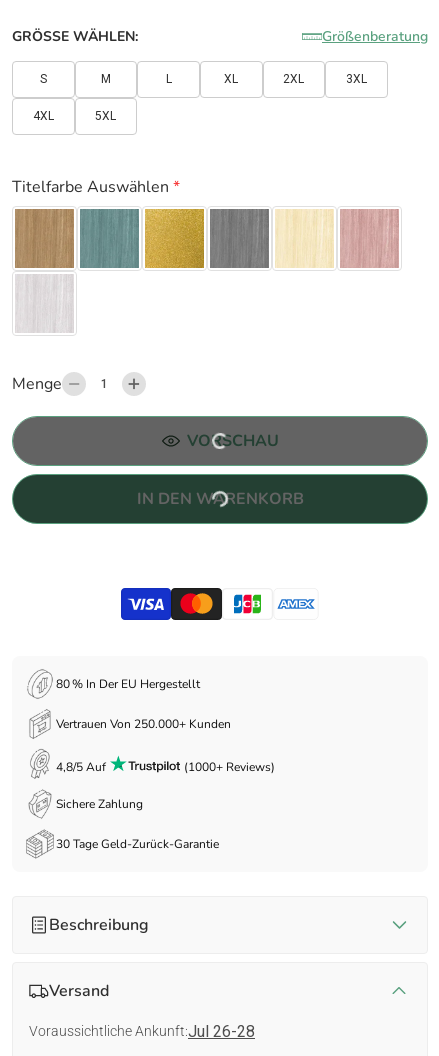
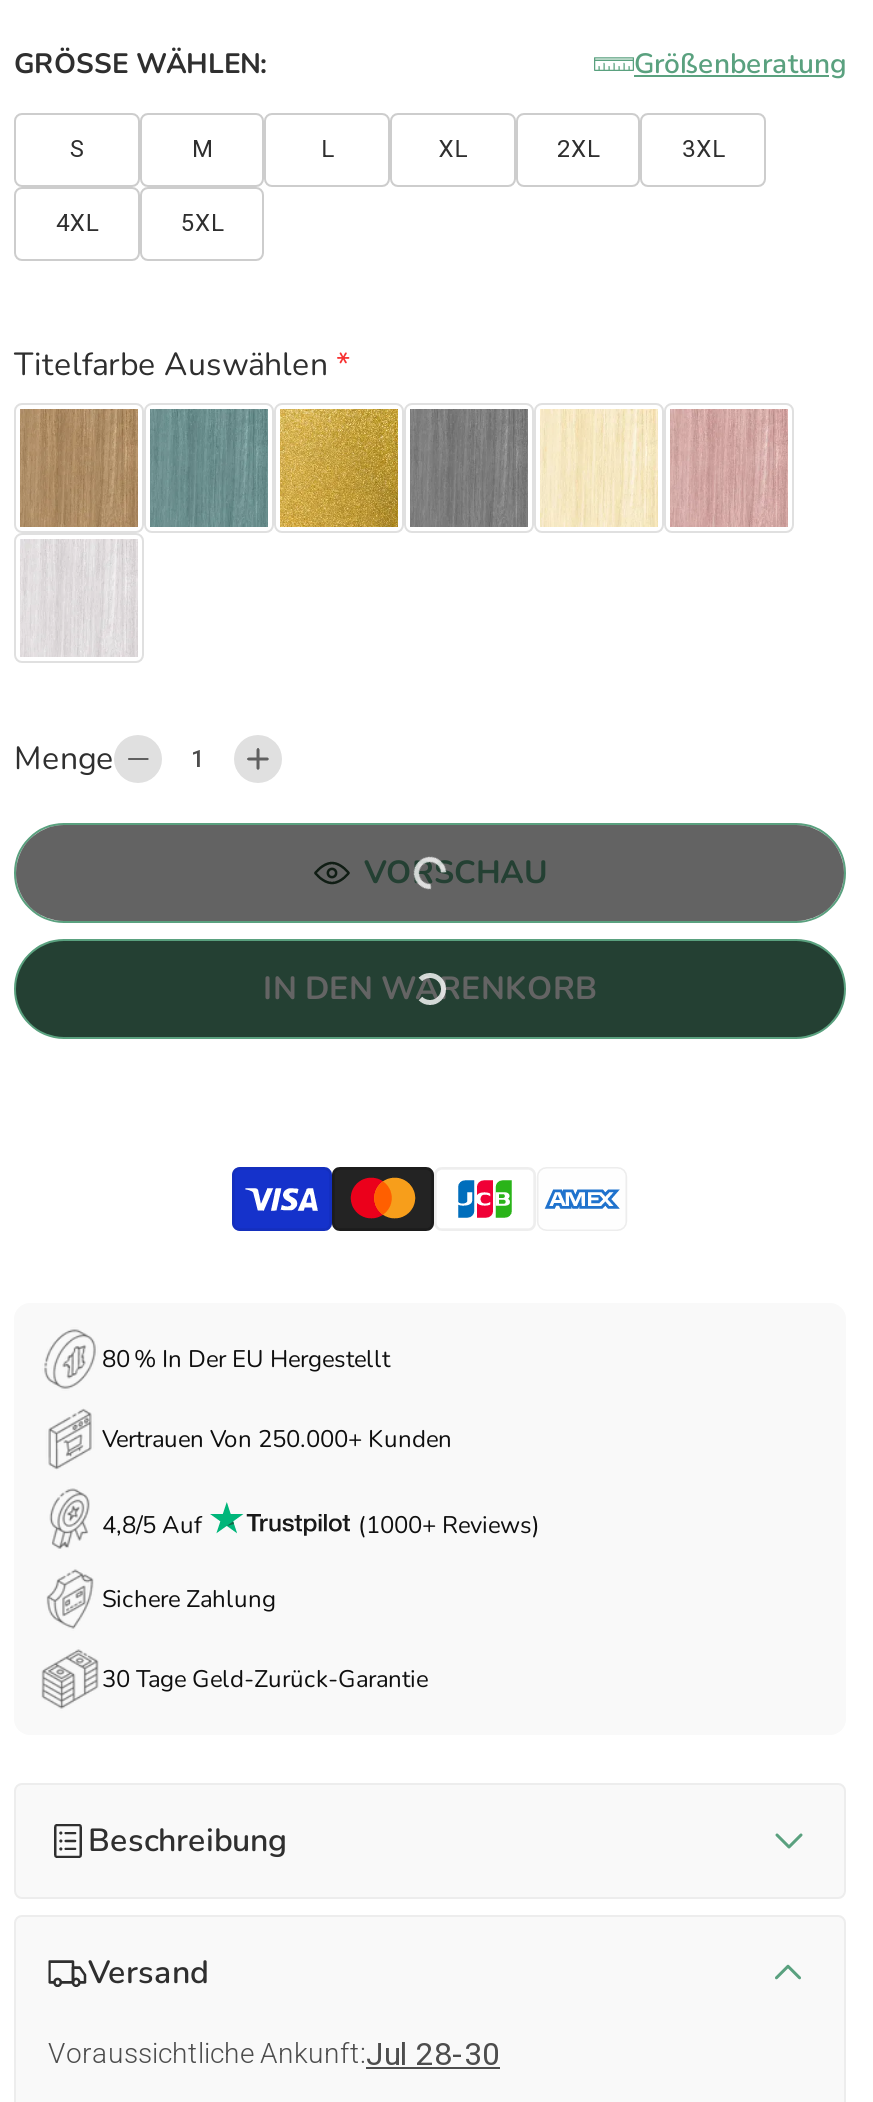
[29,1022,255,1041] Voraussichtliche Ankunft:Jul 26-28 -> [48,2035,500,2073] Voraussichtliche Ankunft:Jul 28-30

